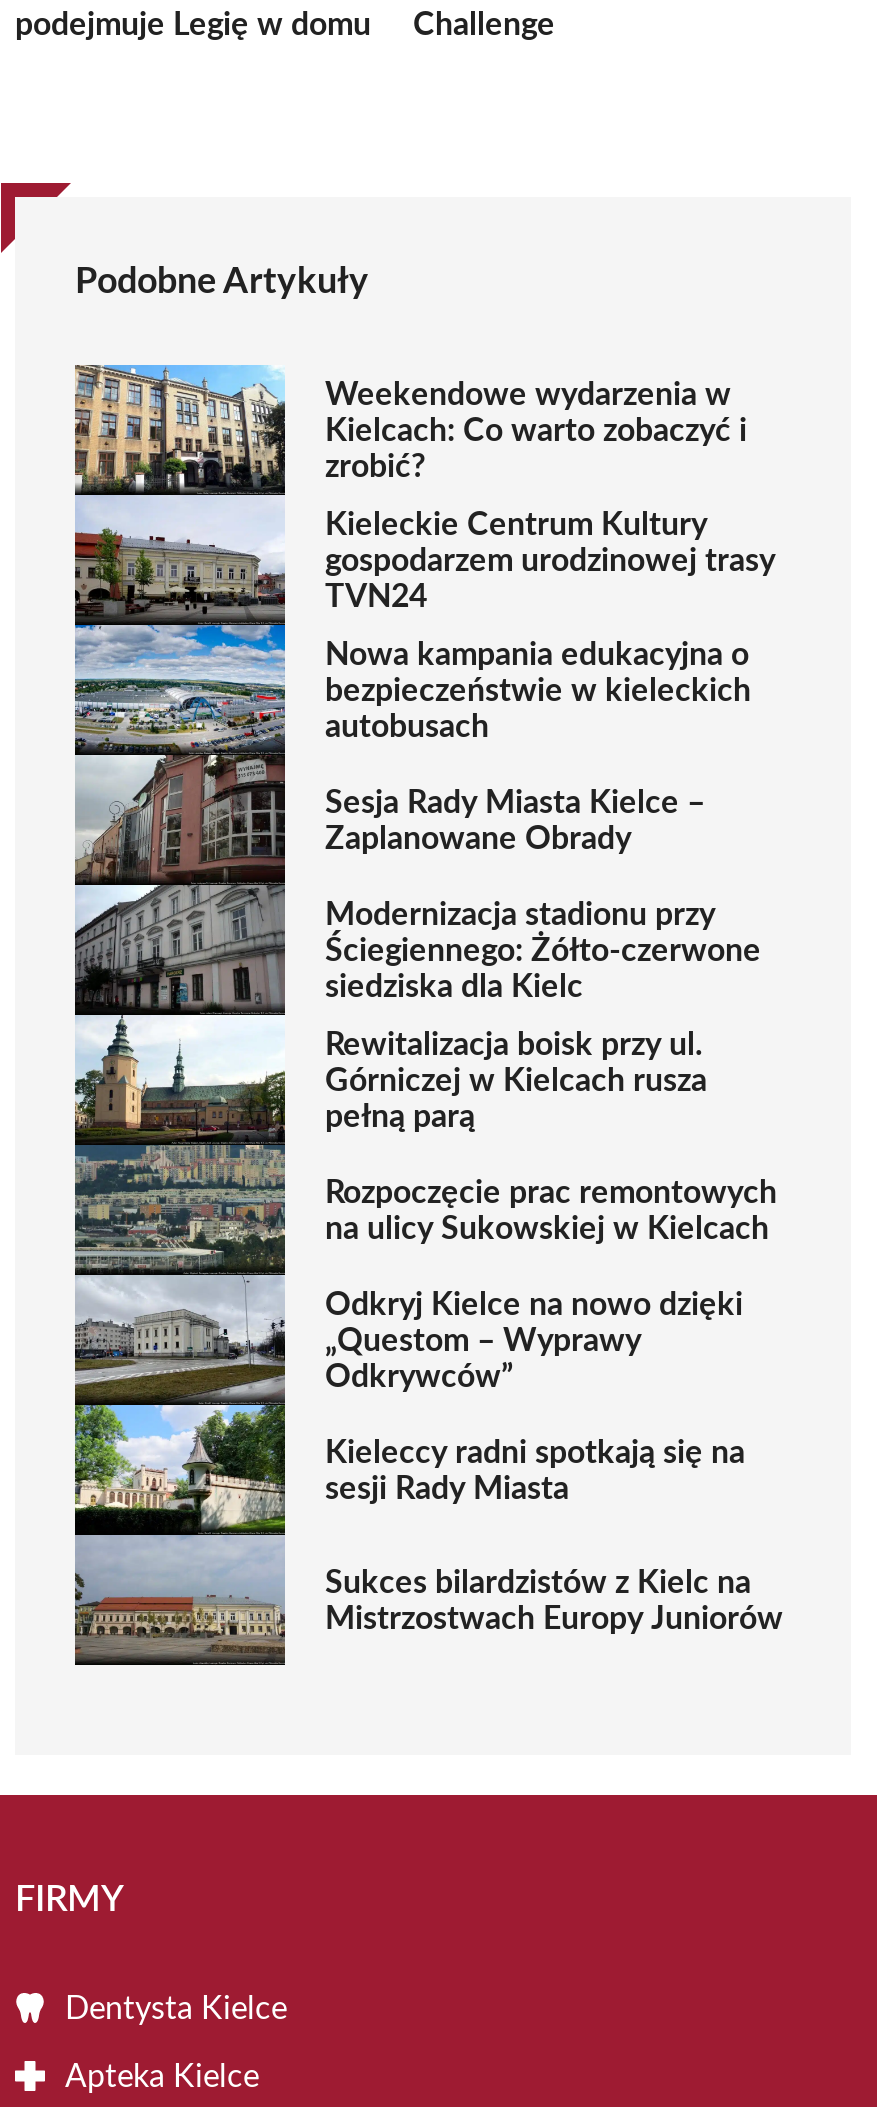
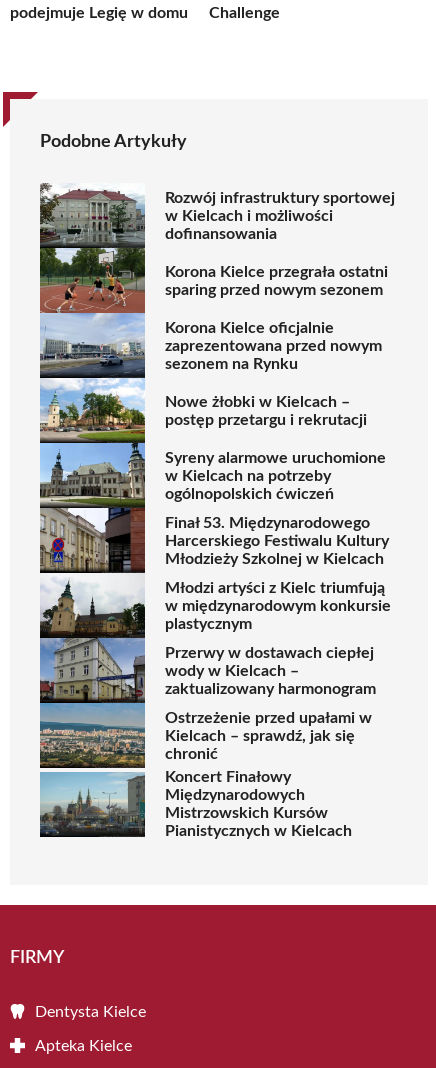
[73,363,747,1667] [image] | Weekendowe wydarzenia w | Kielcach: Co warto zobaczyć i | zrobić? -> [39,184,395,838] [image] | Rozwój infrastruktury sportowej | w Kielcach i możliwości | dofinansowania
[325,508,775,612] Kieleckie Centrum Kultury | gospodarzem urodzinowej trasy | TVN24 -> [165,263,388,297] Korona Kielce przegrała ostatni | sparing przed nowym sezonem
[325,638,751,742] Nowa kampania edukacyjna o | bezpieczeństwie w kieleckich | autobusach -> [165,319,382,371] Korona Kielce oficjalnie | zaprezentowana przed nowym | sezonem na Rynku
[325,786,705,854] Sesja Rady Miasta Kielce – | Zaplanowane Obrady -> [165,393,367,427] Nowe żłobki w Kielcach – | postęp przetargu i rekrutacji
[325,898,761,1002] Modernizacja stadionu przy | Ściegiennego: Żółto-czerwone | siedziska dla Kielc -> [165,449,386,501] Syreny alarmowe uruchomione | w Kielcach na potrzeby | ogólnopolskich ćwiczeń
[325,1028,707,1132] Rewitalizacja boisk przy ul. | Górniczej w Kielcach rusza | pełną parą -> [165,514,389,566] Finał 53. Międzynarodowego | Harcerskiego Festiwalu Kultury | Młodzieży Szkolnej w Kielcach
[325,1176,777,1244] Rozpoczęcie prac remontowych | na ulicy Sukowskiej w Kielcach -> [165,579,391,631] Młodzi artyści z Kielc triumfują | w międzynarodowym konkursie | plastycznym
[325,1288,743,1392] Odkryj Kielce na nowo dzięki | „Questom – Wyprawy | Odkrywców” -> [165,644,376,696] Przerwy w dostawach ciepłej | wody w Kielcach – | zaktualizowany harmonogram
[325,1436,745,1504] Kieleccy radni spotkają się na | sesji Rady Miasta -> [165,709,372,761] Ostrzeżenie przed upałami w | Kielcach – sprawdź, jak się | chronić
[325,1566,783,1634] Sukces bilardzistów z Kielc na | Mistrzostwach Europy Juniorów -> [165,769,352,839] Koncert Finałowy | Międzynarodowych | Mistrzowskich Kursów | Pianistycznych w Kielcach

